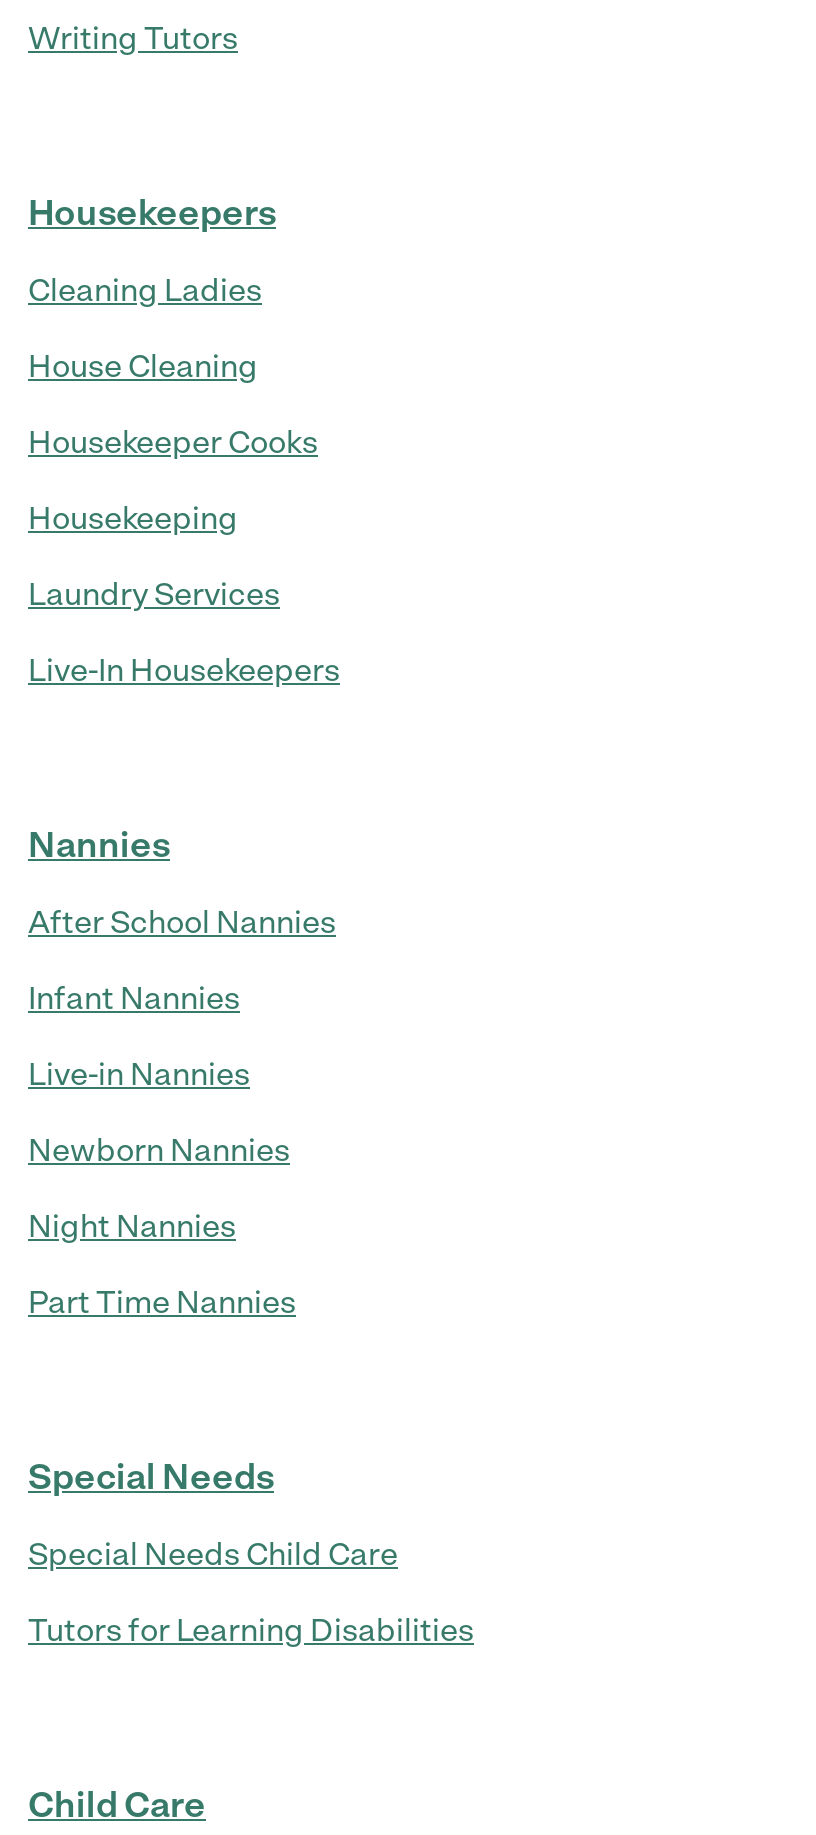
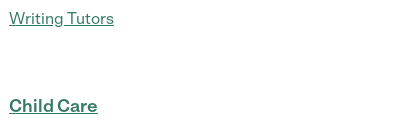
[28,191,340,689] Housekeepers | Cleaning Ladies | House Cleaning | Housekeeper Cooks | Housekeeping | Laundry Services | Live-In Housekeepers -> none
[28,823,336,1321] Nannies | After School Nannies | Infant Nannies | Live-in Nannies | Newborn Nannies | Night Nannies | Part Time Nannies -> none
[28,1455,474,1649] Special Needs | Special Needs Child Care | Tutors for Learning Disabilities -> none

